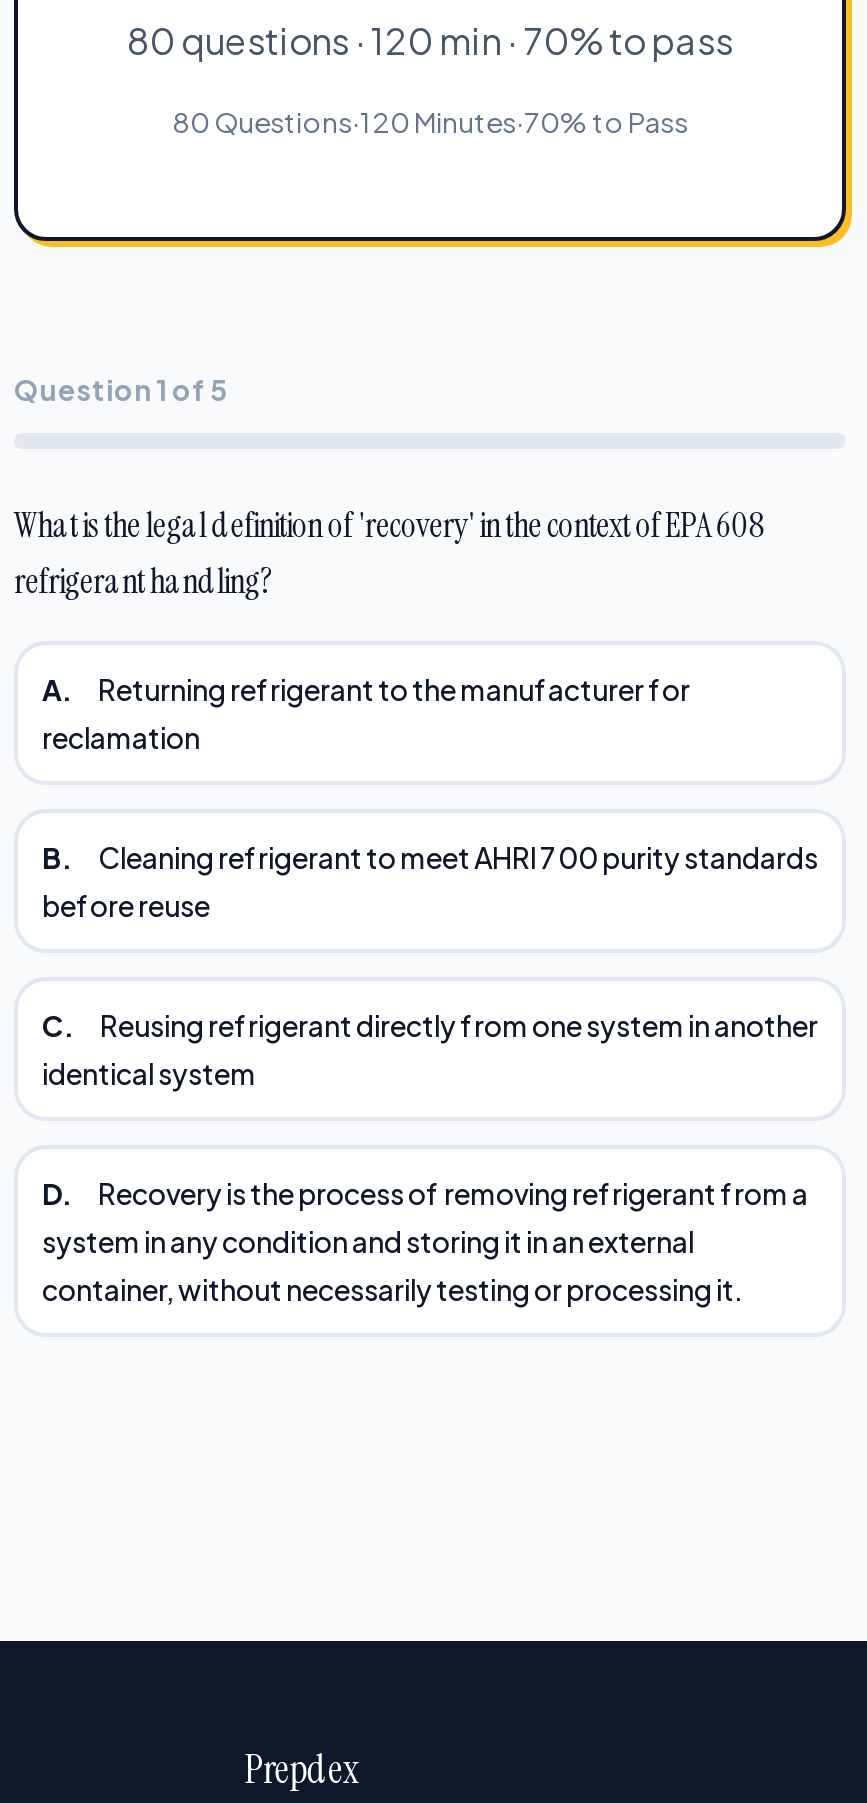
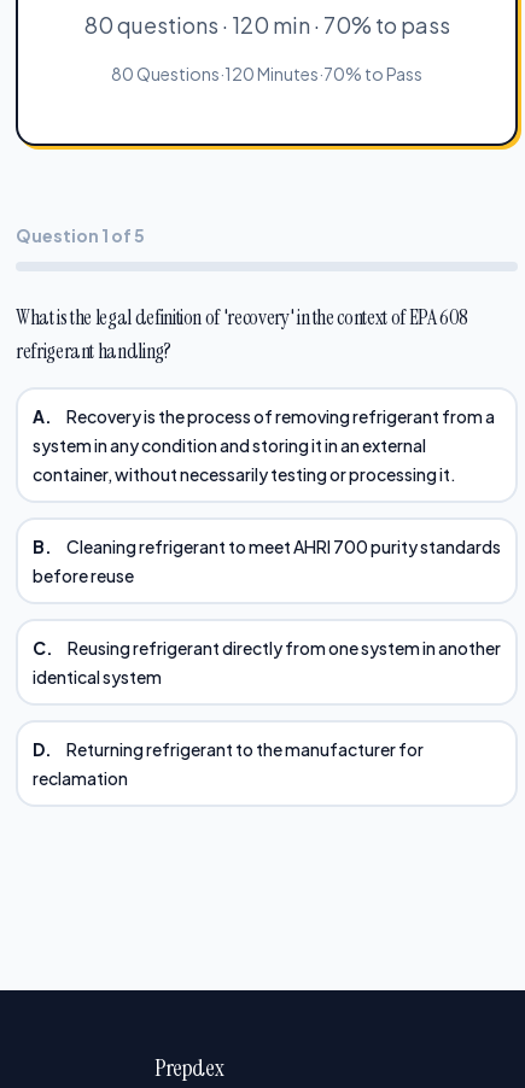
moved [42,671,690,755] -> [33,738,424,789]: Returning refrigerant to the manufacturer for | reclamation
moved [42,839,818,1211] -> [33,536,501,760]: B. | Cleaning refrigerant to meet AHRI 700 purity standards | before reuse | C. | Reusing refrigerant directly from one system in another | identical system | D.
moved [42,1175,808,1307] -> [33,405,495,485]: Recovery is the process of removing refrigerant from a | system in any condition and storing it in an external | container, without necessarily testing or processing it.

